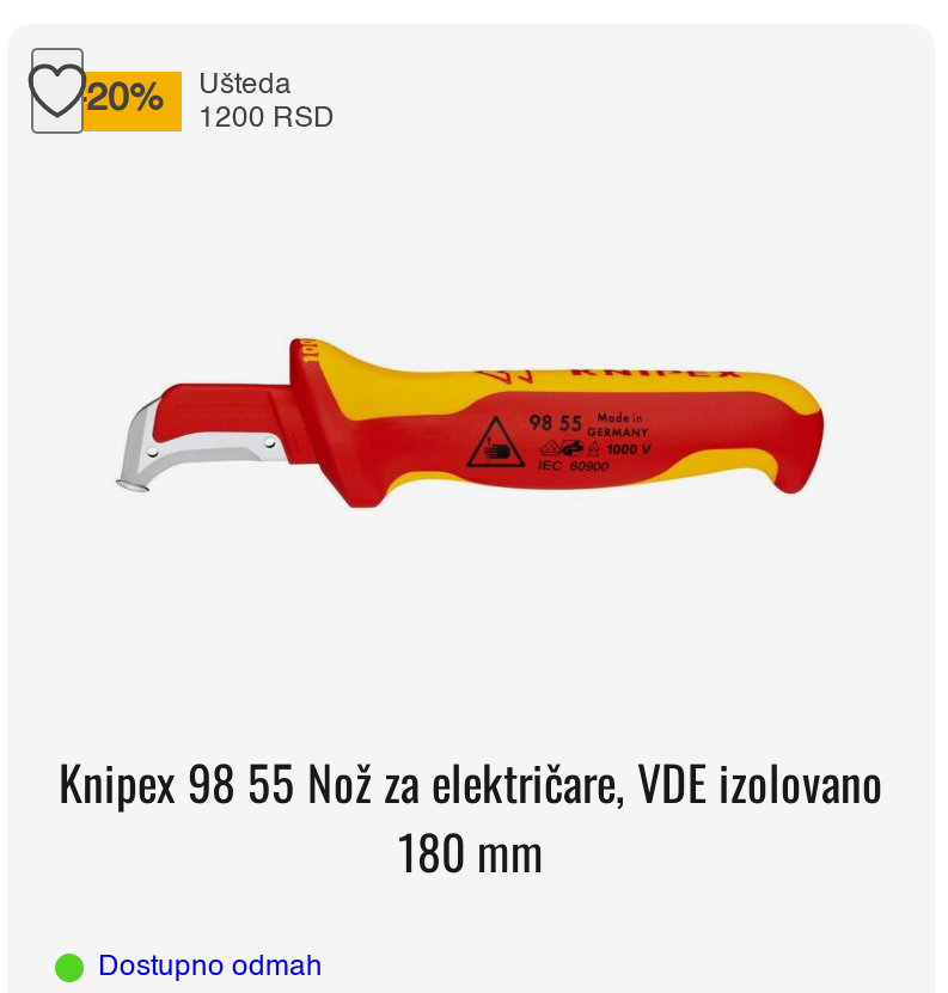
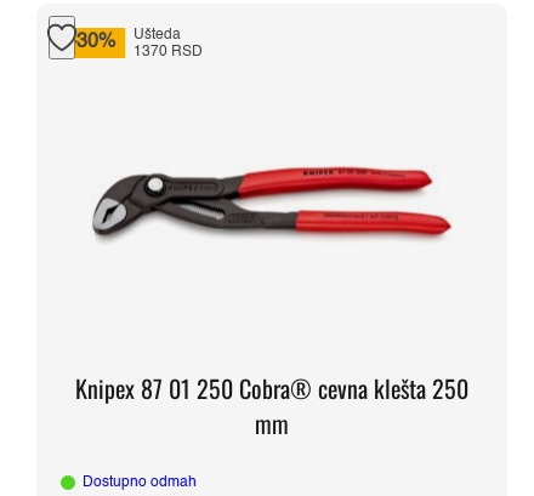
[74,82,163,120] -20% -> [70,33,115,52] -30%
[198,106,335,134] 1200 RSD -> [133,45,203,60] 1370 RSD
[117,335,827,511] [image] -> [92,163,453,250] [image]
[59,746,883,887] Knipex 98 55 Nož za električare, VDE izolovano | 180 mm -> [75,370,468,442] Knipex 87 01 250 Cobra® cevna klešta 250 | mm

